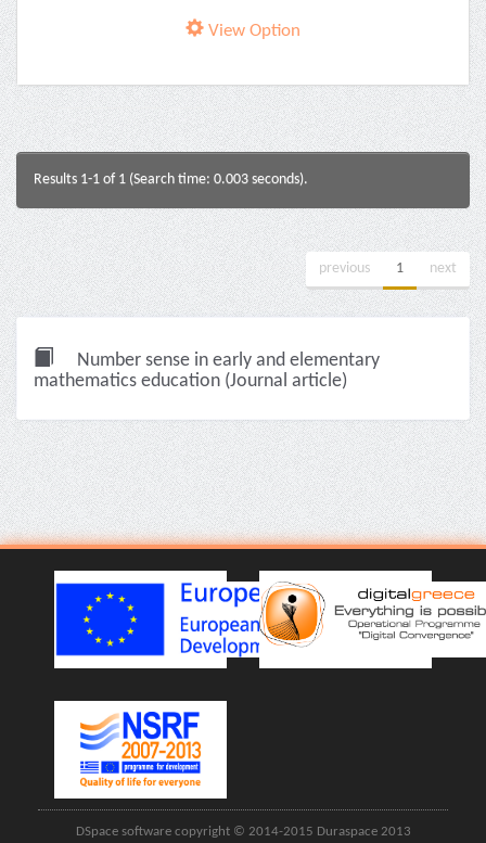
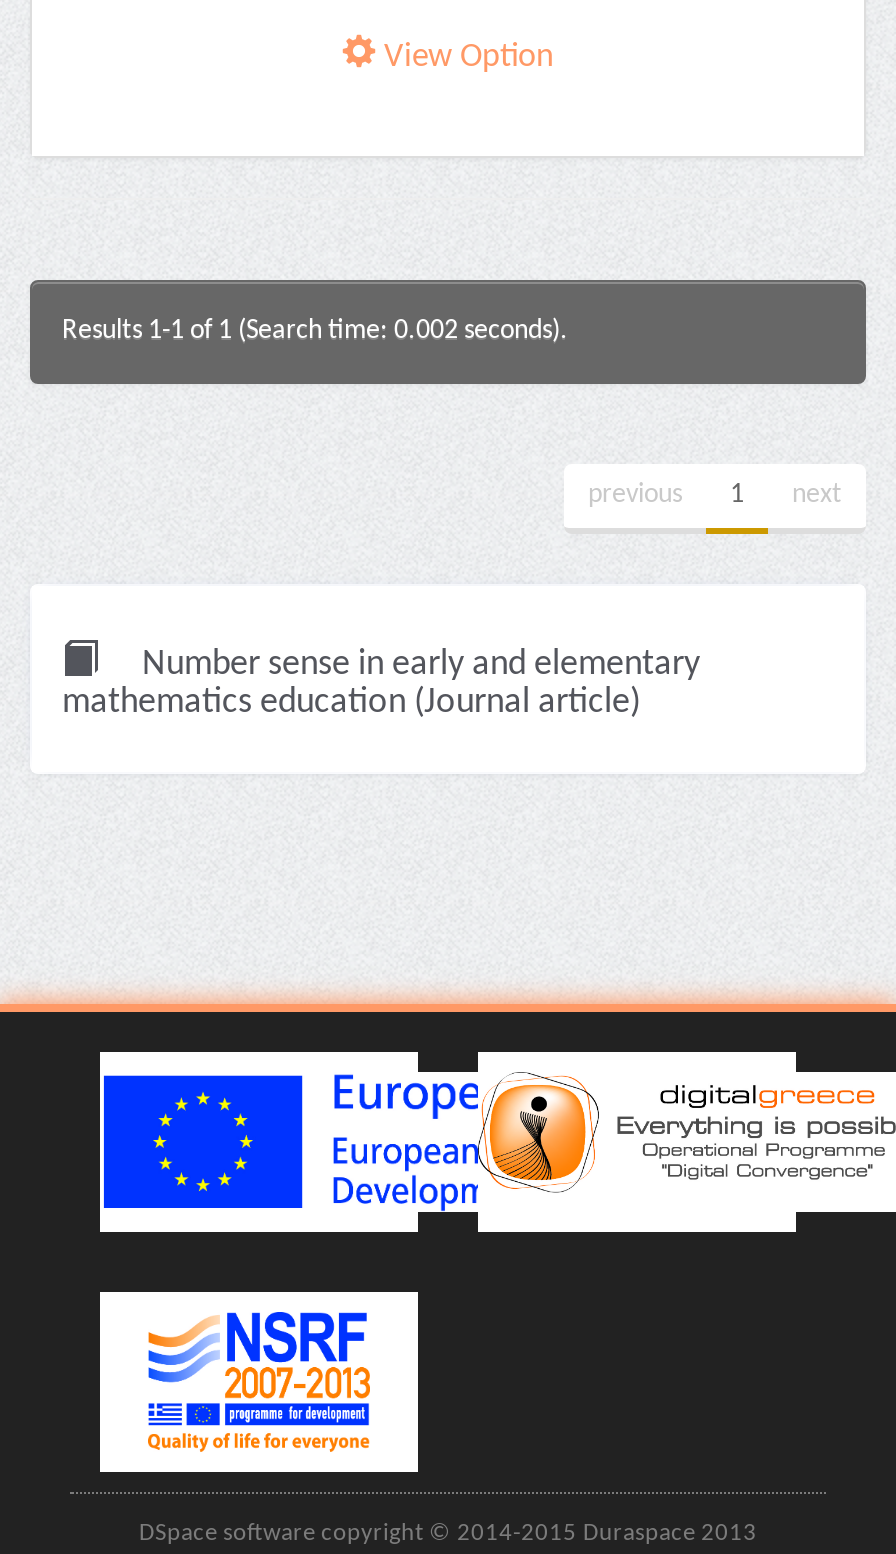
[34,171,308,188] Results 1-1 of 1 (Search time: 0.003 seconds). -> [62,316,568,346] Results 1-1 of 1 (Search time: 0.002 seconds).

